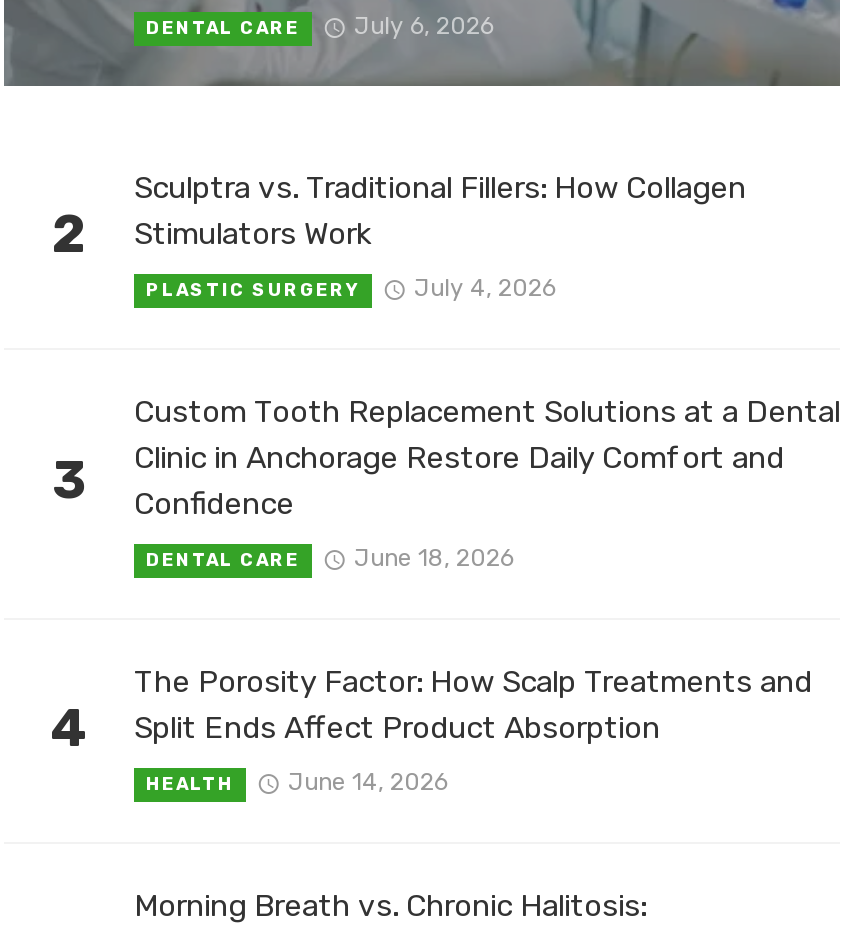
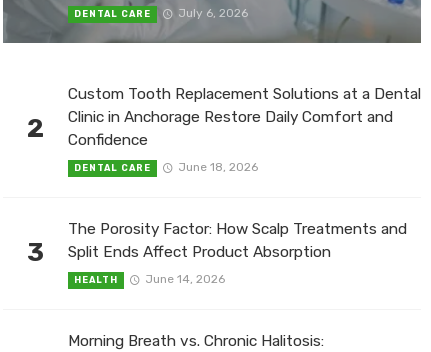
[52,170,746,512] Sculptra vs. Traditional Fillers: How Collagen | Stimulators Work | PLASTIC SURGERY | July 4, 2026 | 3 -> none
[51,698,660,760] 4 Split Ends Affect Product Absorption -> [27,237,331,268] 3 Split Ends Affect Product Absorption

